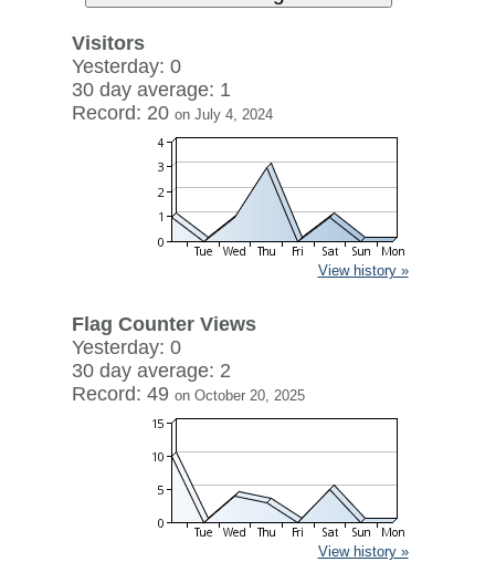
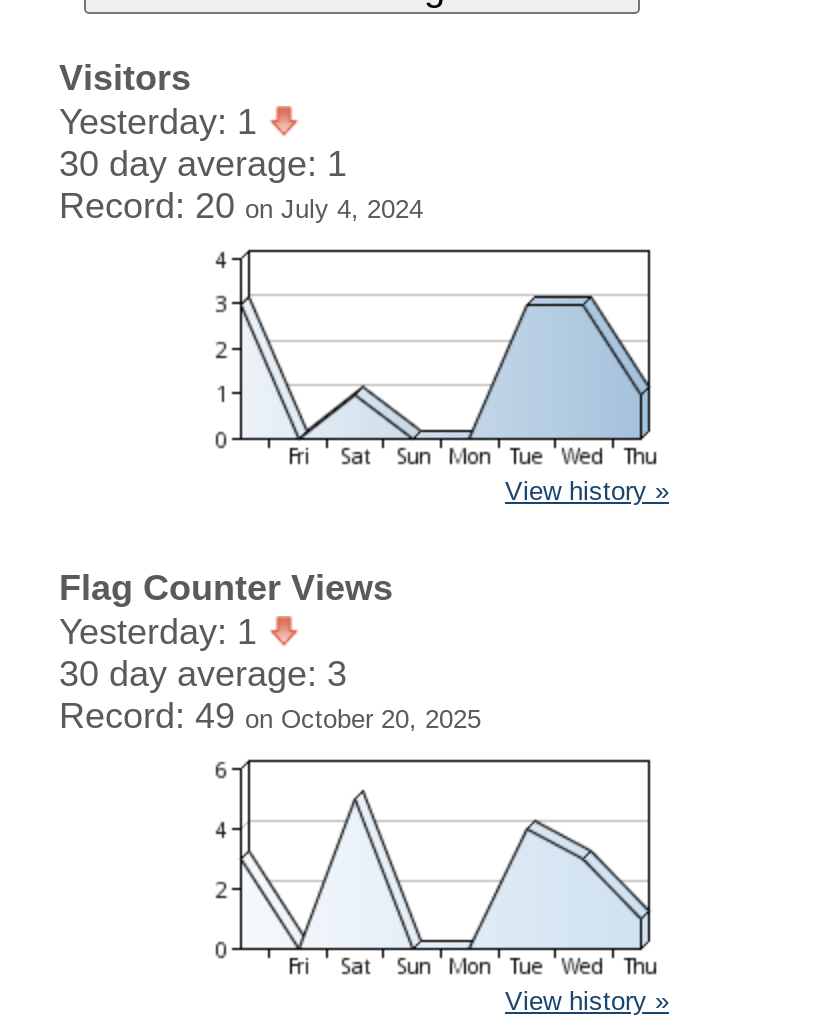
[71,55,181,77] Yesterday: 0 -> [59,102,267,142] Yesterday: 1
[170,164,213,257] [image] -> [240,298,314,466] [image]
[222,162,405,257] [image] -> [334,294,662,466] [image]
[71,336,181,358] Yesterday: 0 -> [59,612,267,652] Yesterday: 1
[71,360,230,382] 30 day average: 2 -> [59,654,347,694] 30 day average: 3
[151,418,405,538] [image] -> [240,788,662,976] [image]

